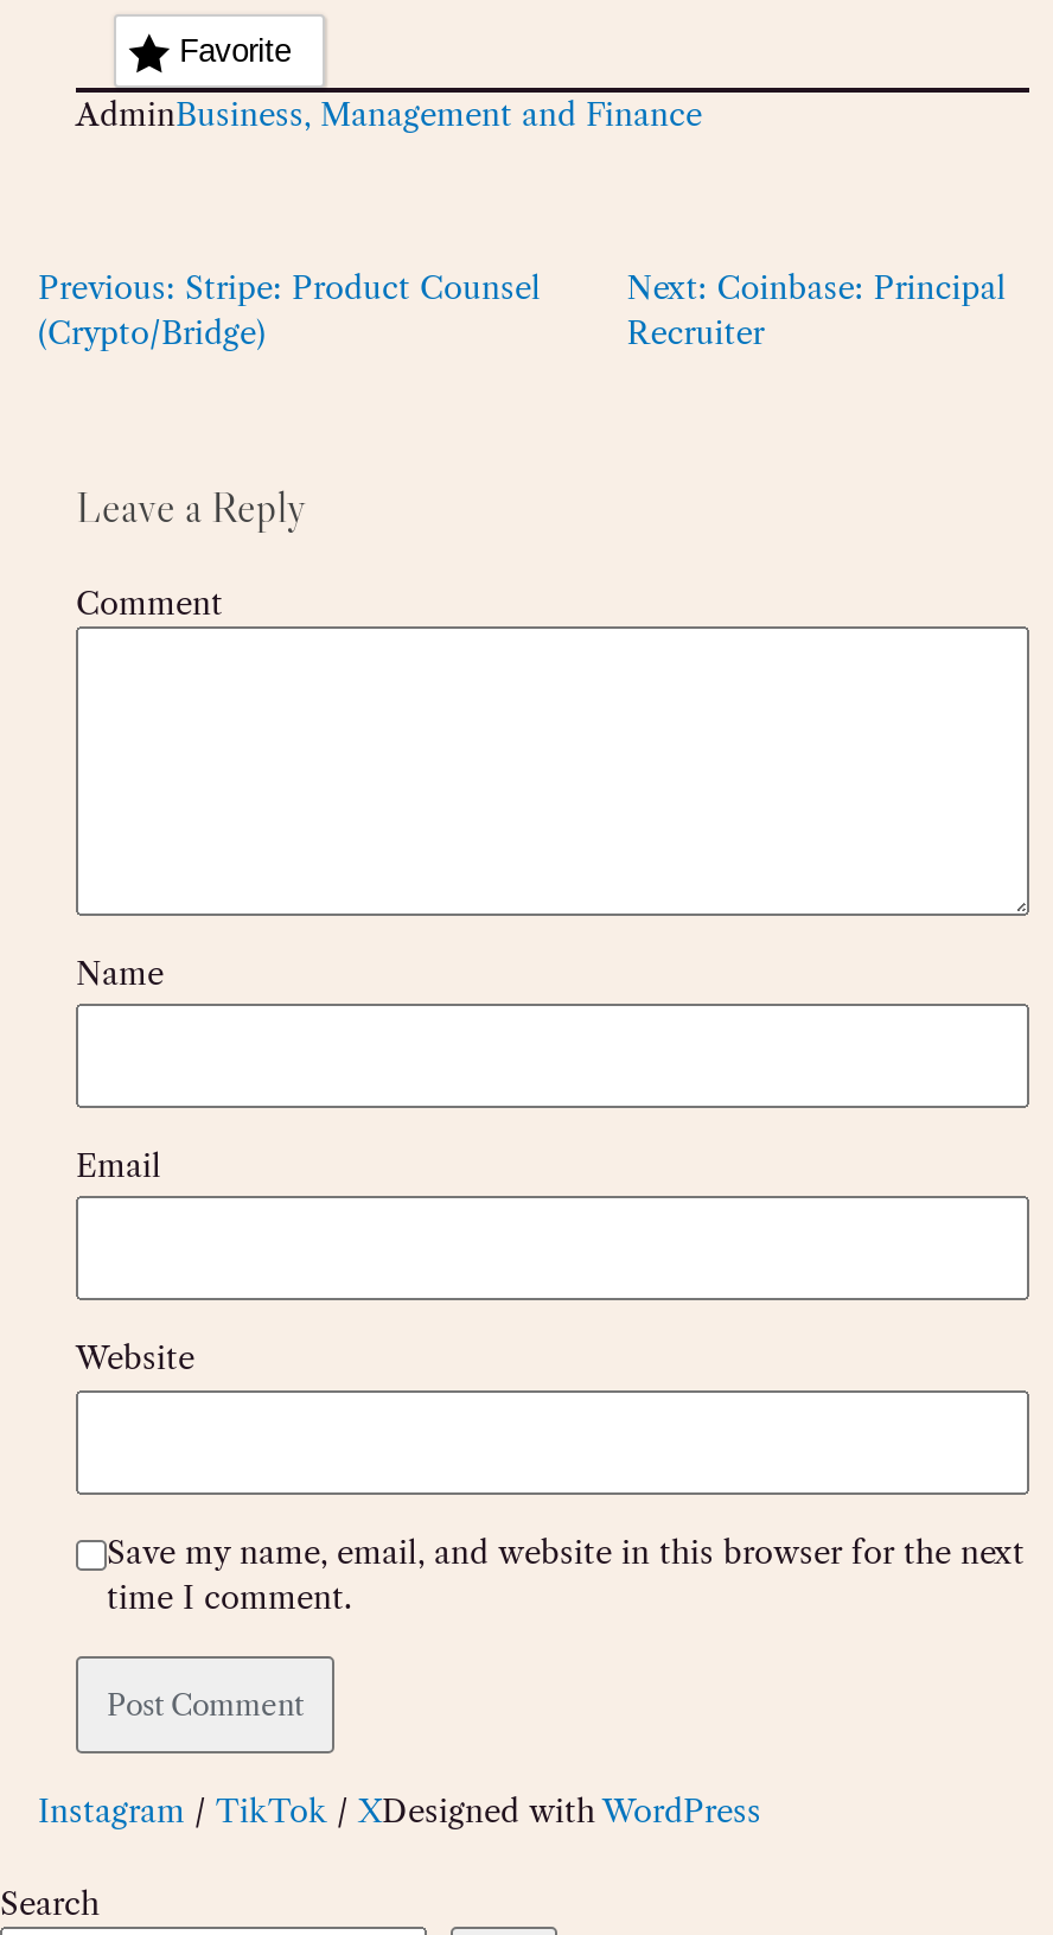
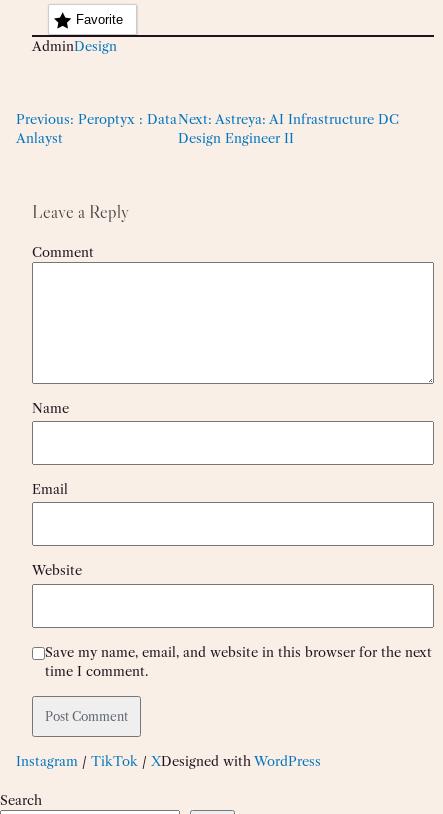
[76,94,702,132] AdminBusiness, Management and Finance -> [32,38,117,54] AdminDesign
[38,268,541,351] Previous: Stripe: Product Counsel | (Crypto/Bridge) -> [16,111,177,146] Previous: Peroptyx : Data | Anlayst
[627,268,1006,351] Next: Coinbase: Principal | Recruiter -> [178,111,399,146] Next: Astreya: AI Infrastructure DC | Design Engineer II

